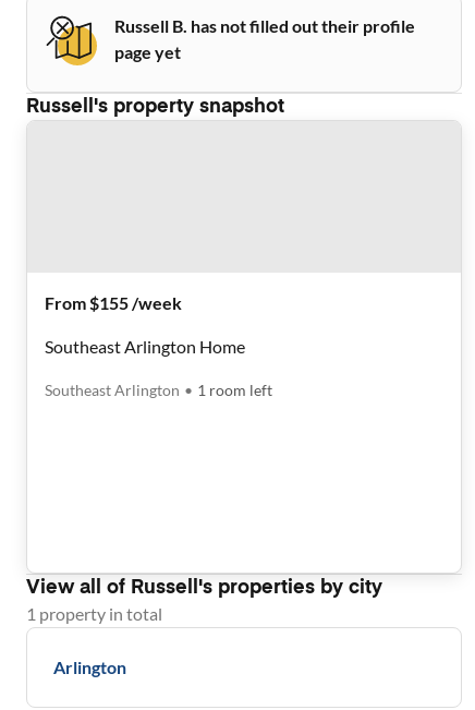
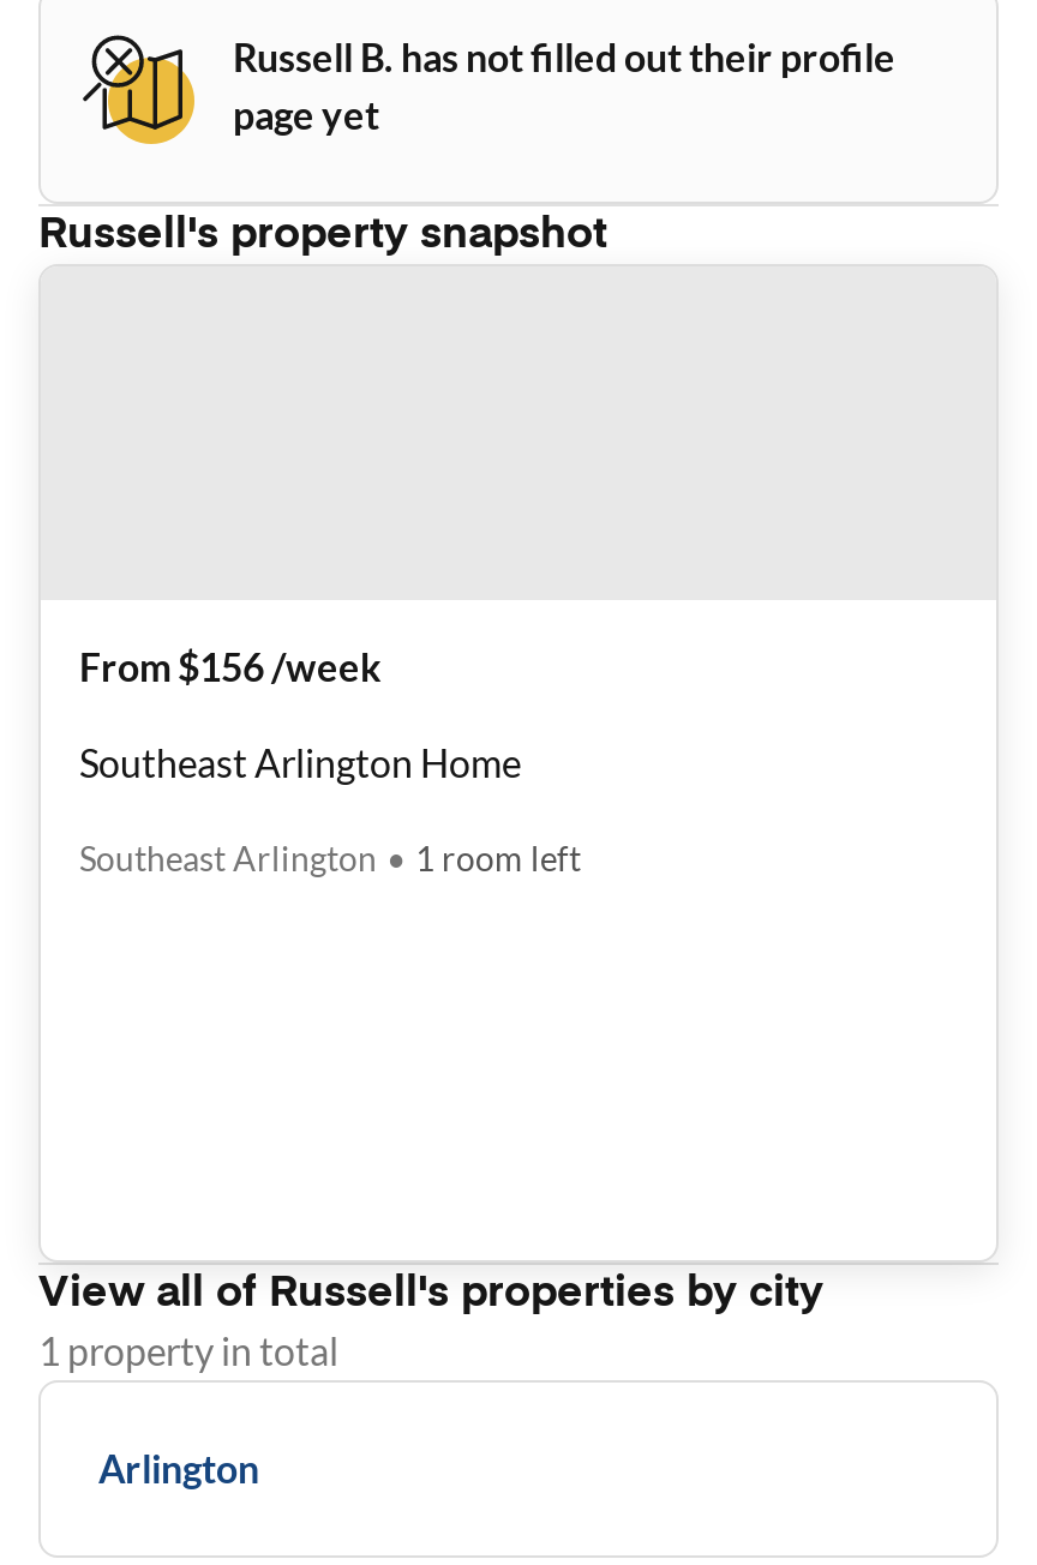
[45,292,182,313] From $155 /week -> [79,643,382,689] From $156 /week

